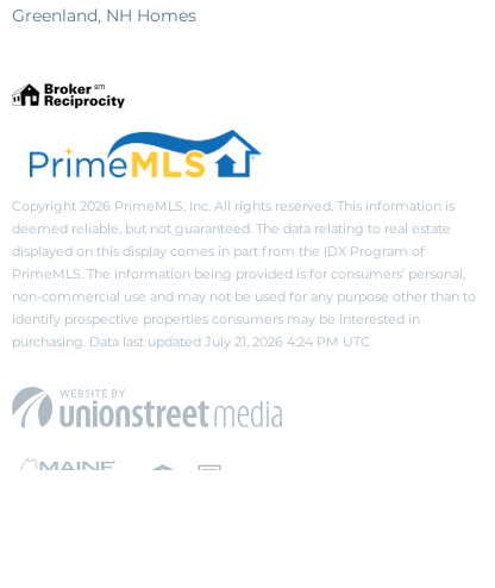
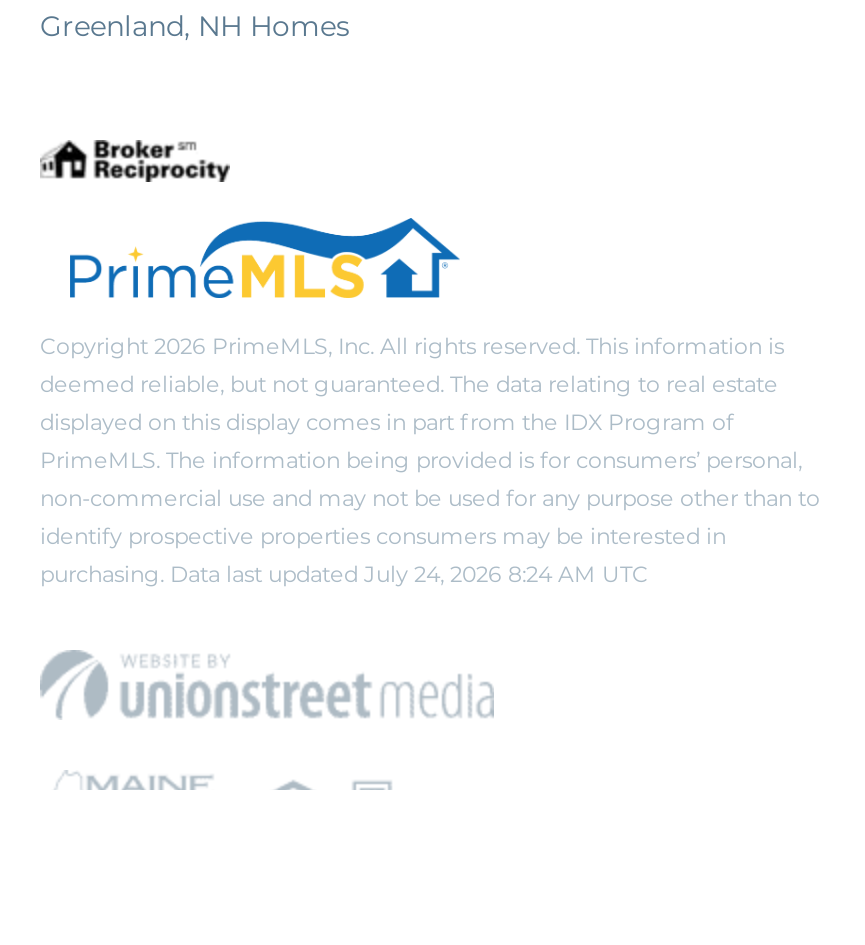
[12,333,370,350] purchasing. Data last updated July 21, 2026 4:24 PM UTC -> [40,560,648,588] purchasing. Data last updated July 24, 2026 8:24 AM UTC

